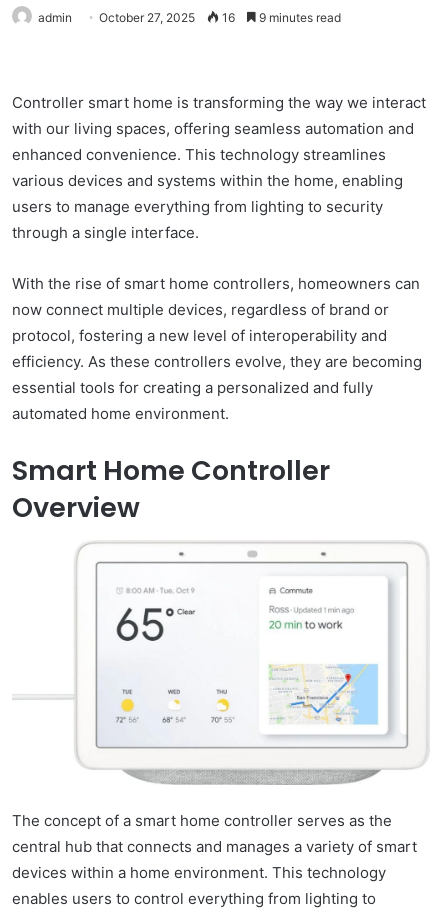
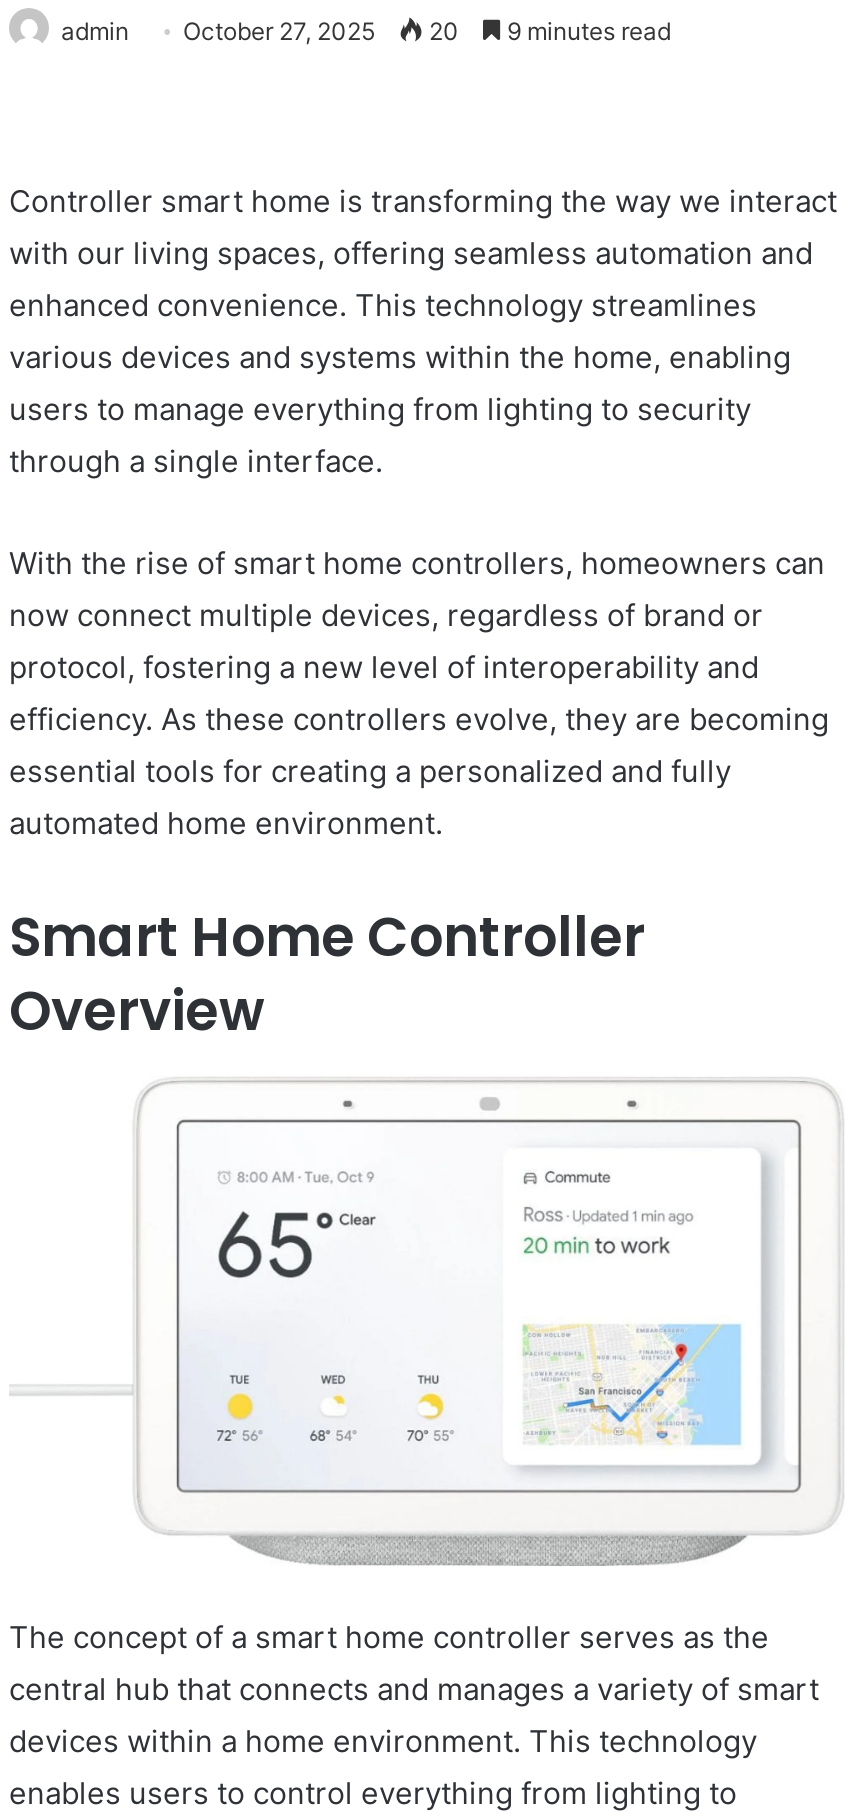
[38,10,341,25] admin October 27, 2025 16 9 minutes read -> [61,16,671,46] admin October 27, 2025 20 9 minutes read

